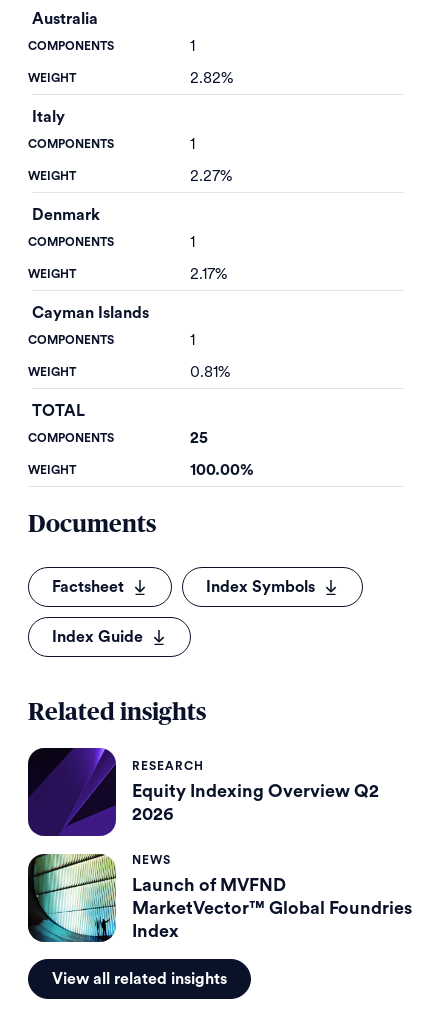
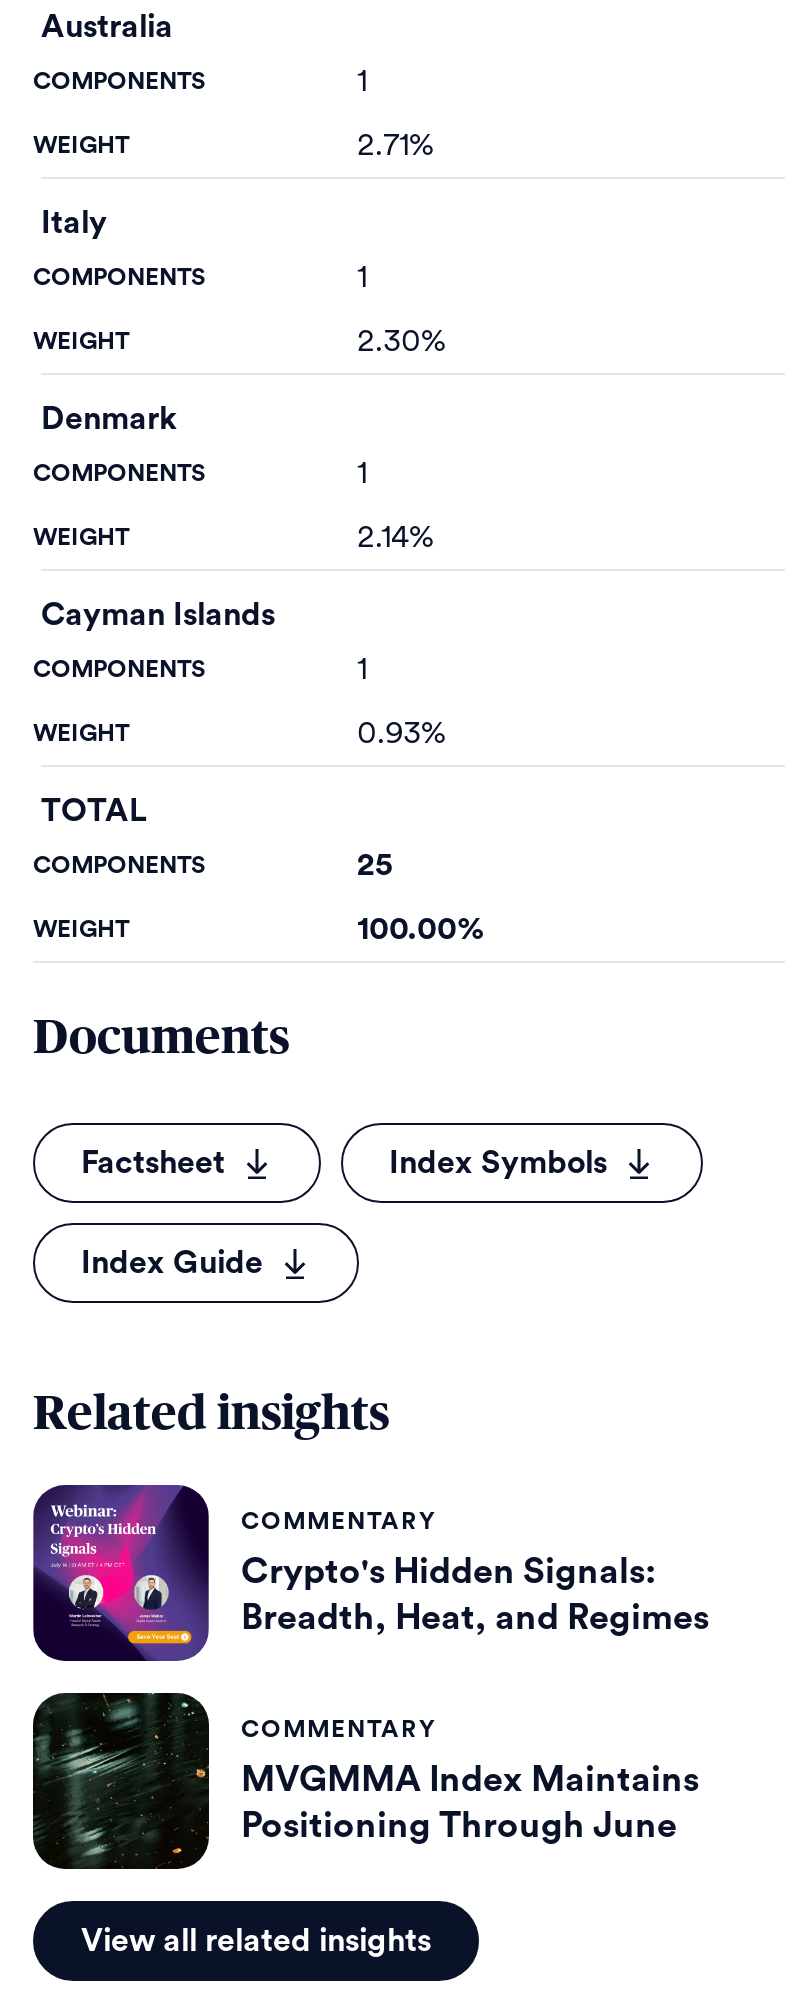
[190,68,233,87] 2.82% -> [357,125,433,163] 2.71%
[190,166,232,185] 2.27% -> [357,321,445,359] 2.30%
[190,264,227,283] 2.17% -> [357,517,433,555] 2.14%
[190,362,230,381] 0.81% -> [357,713,445,751] 0.93%
[27,747,204,836] [image] | RESEARCH -> [31,1483,437,1661] [image] | COMMENTARY
[132,782,379,823] Equity Indexing Overview Q2 | 2026 -> [241,1553,709,1635] Crypto's Hidden Signals: | Breadth, Heat, and Regimes
[29,853,171,943] [image] | NEWS -> [35,1691,437,1871] [image] | COMMENTARY
[132,876,412,940] Launch of MVFND | MarketVector™ Global Foundries | Index -> [241,1761,699,1843] MVGMMA Index Maintains | Positioning Through June

